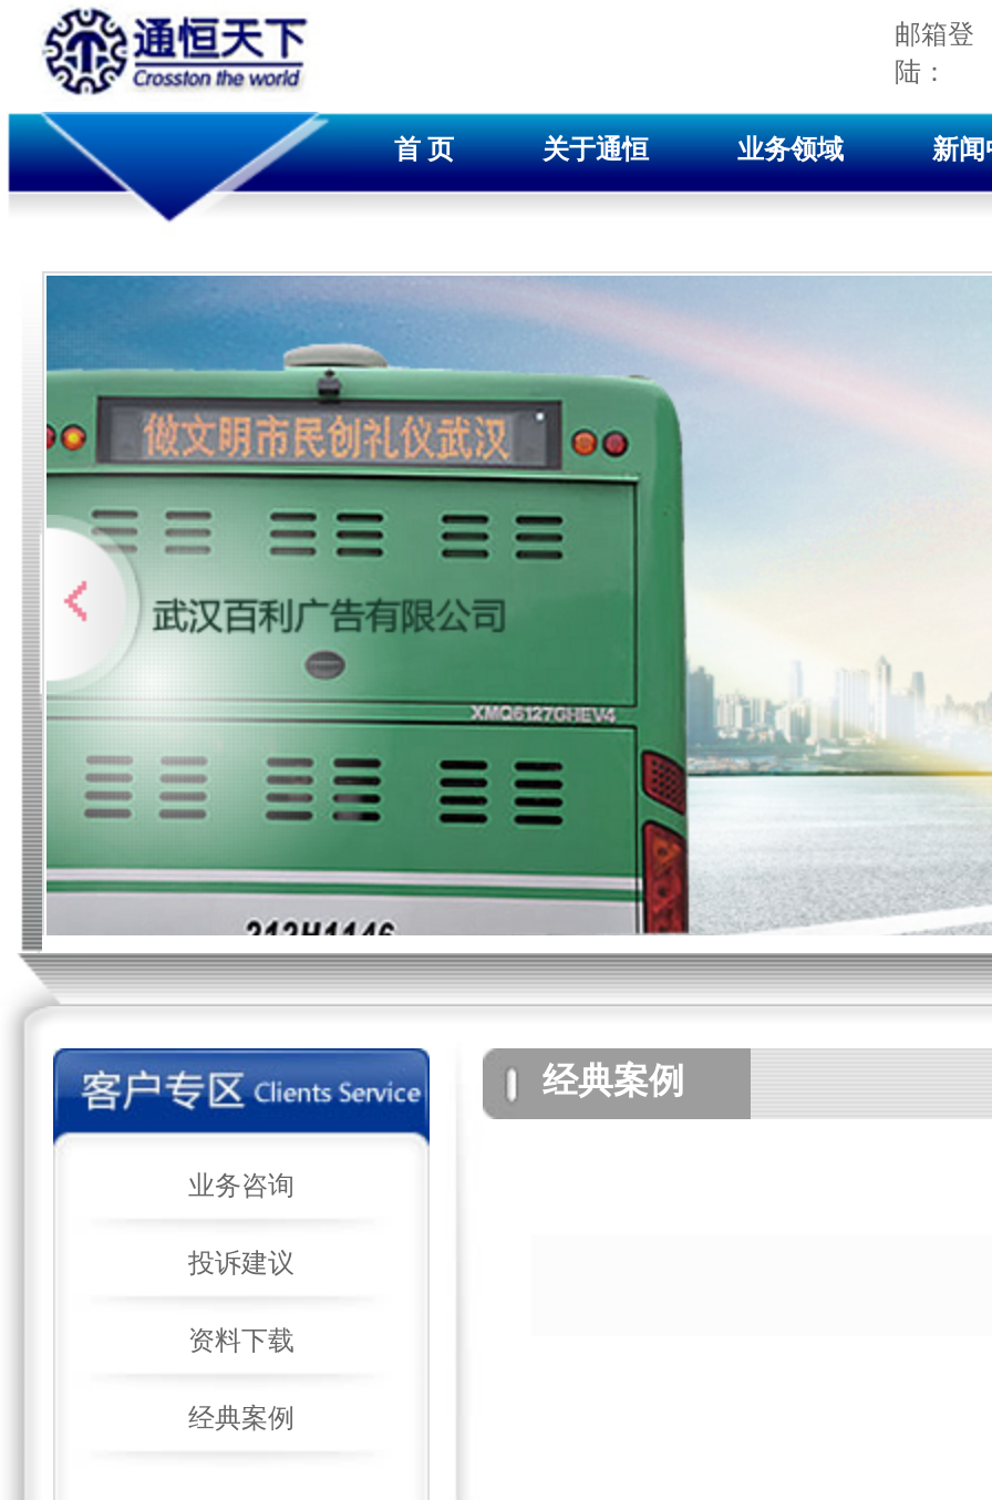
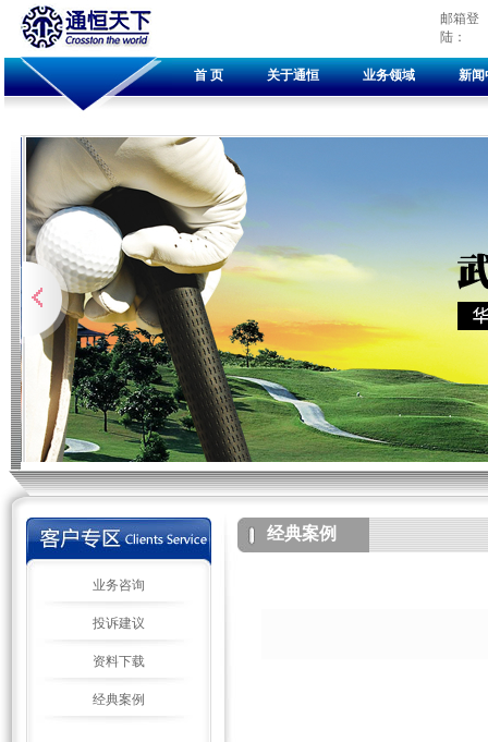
[42,273,985,935] [image] -> [20,136,485,463] [image]

